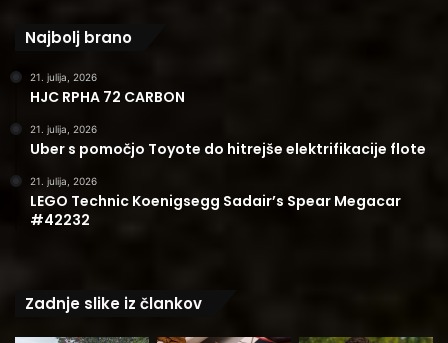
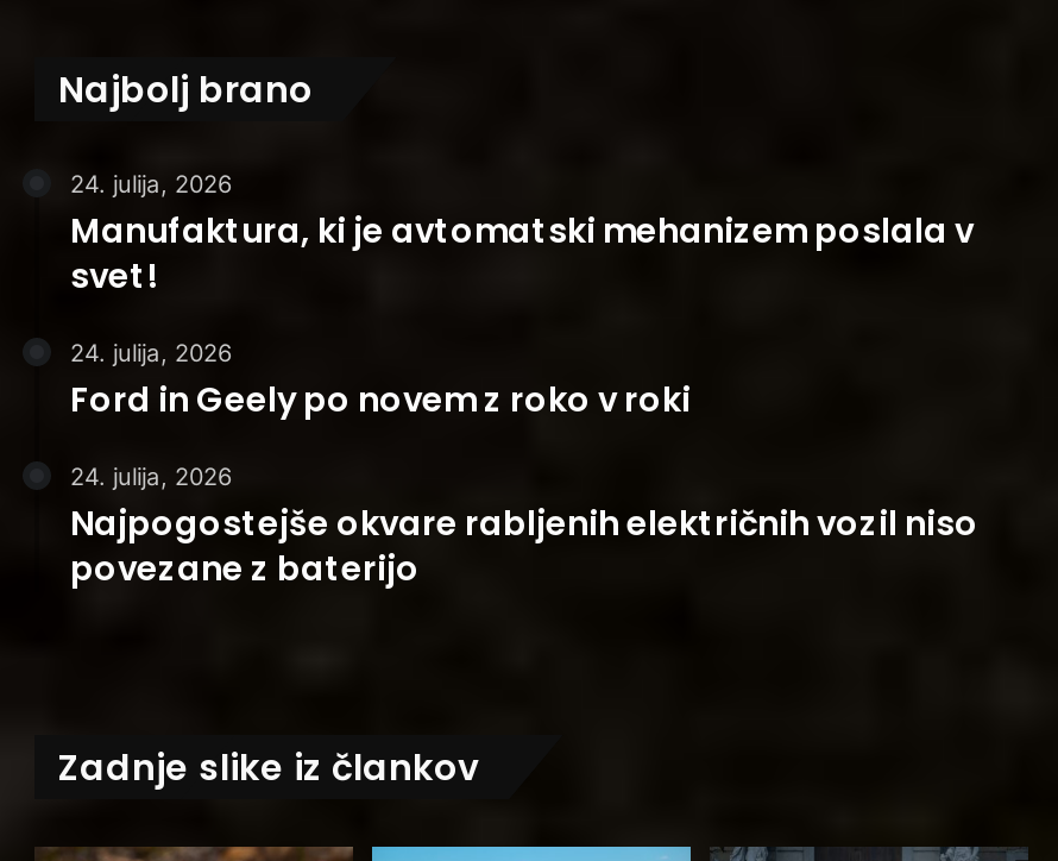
[30,71,185,107] 21. julija, 2026 | HJC RPHA 72 CARBON -> [70,169,974,299] 24. julija, 2026 | Manufaktura, ki je avtomatski mehanizem poslala v | svet!
[30,123,426,159] 21. julija, 2026 | Uber s pomočjo Toyote do hitrejše elektrifikacije flote -> [70,338,691,423] 24. julija, 2026 | Ford in Geely po novem z roko v roki
[30,175,401,230] 21. julija, 2026 | LEGO Technic Koenigsegg Sadair’s Spear Megacar | #42232 -> [70,461,978,592] 24. julija, 2026 | Najpogostejše okvare rabljenih električnih vozil niso | povezane z baterijo

